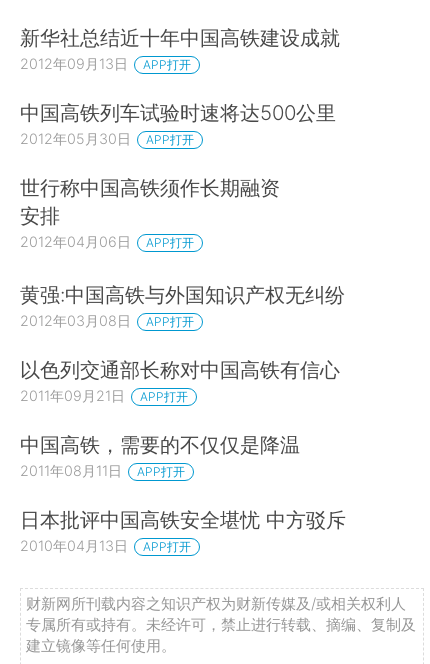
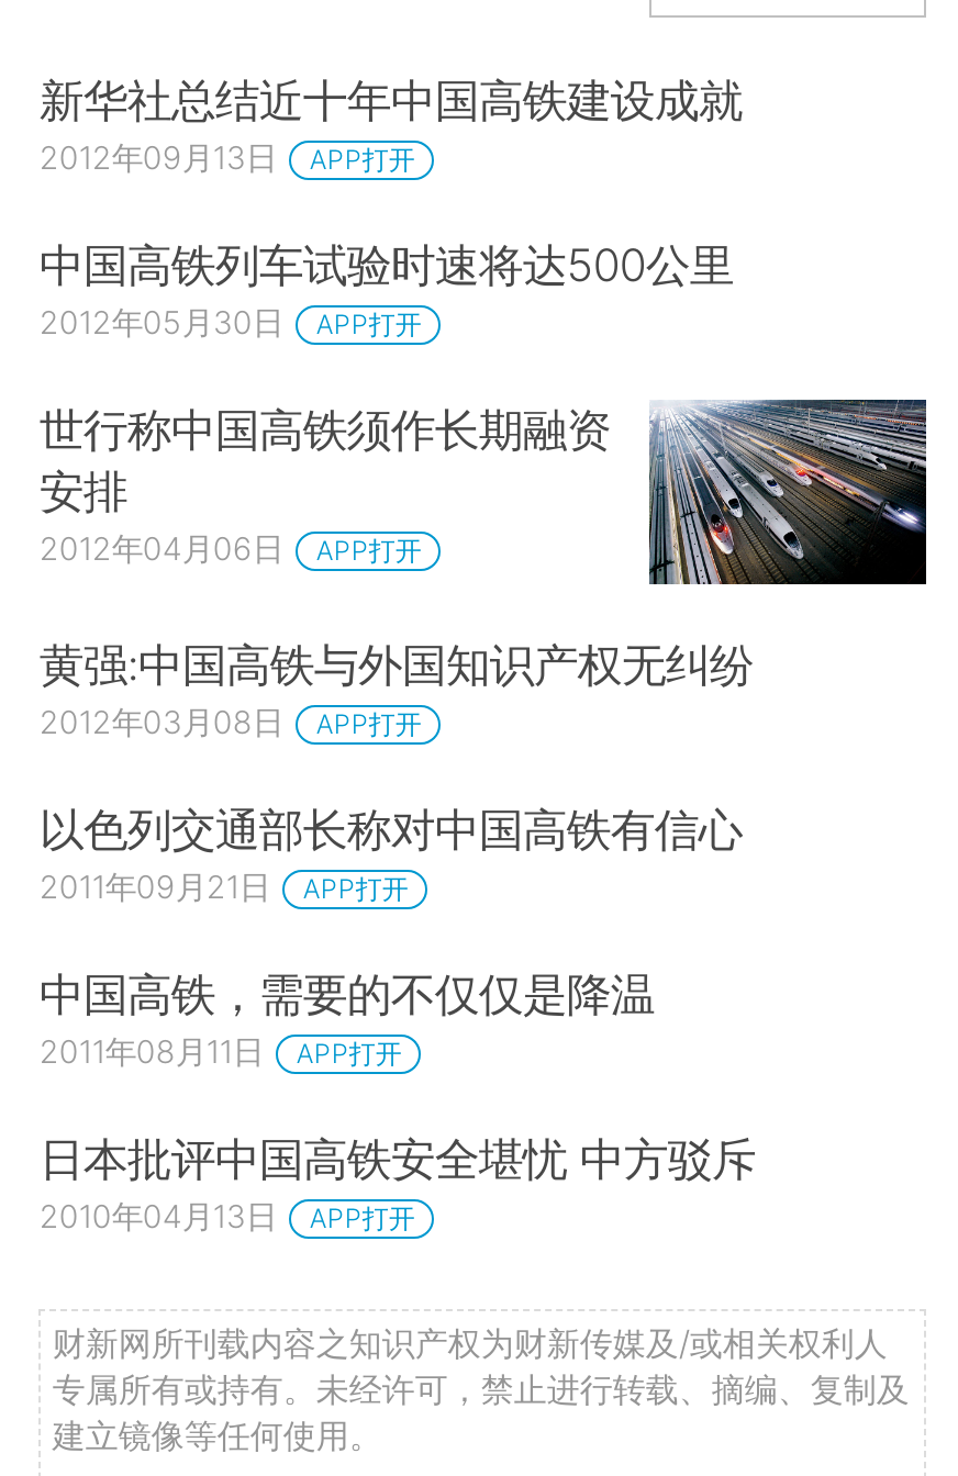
none -> [647,398,928,586] [image]

